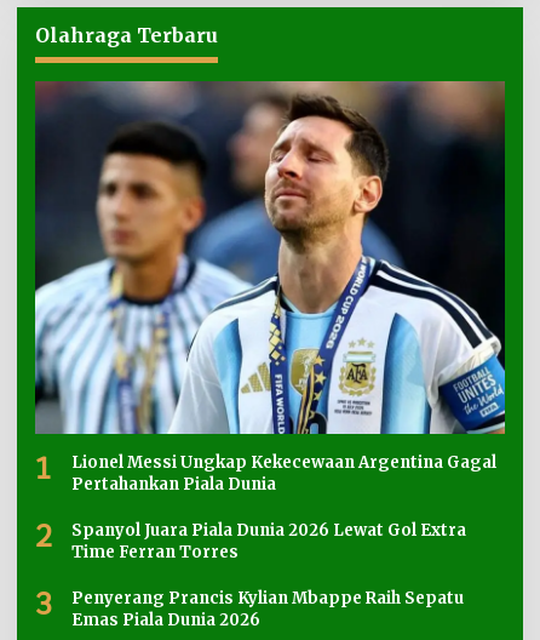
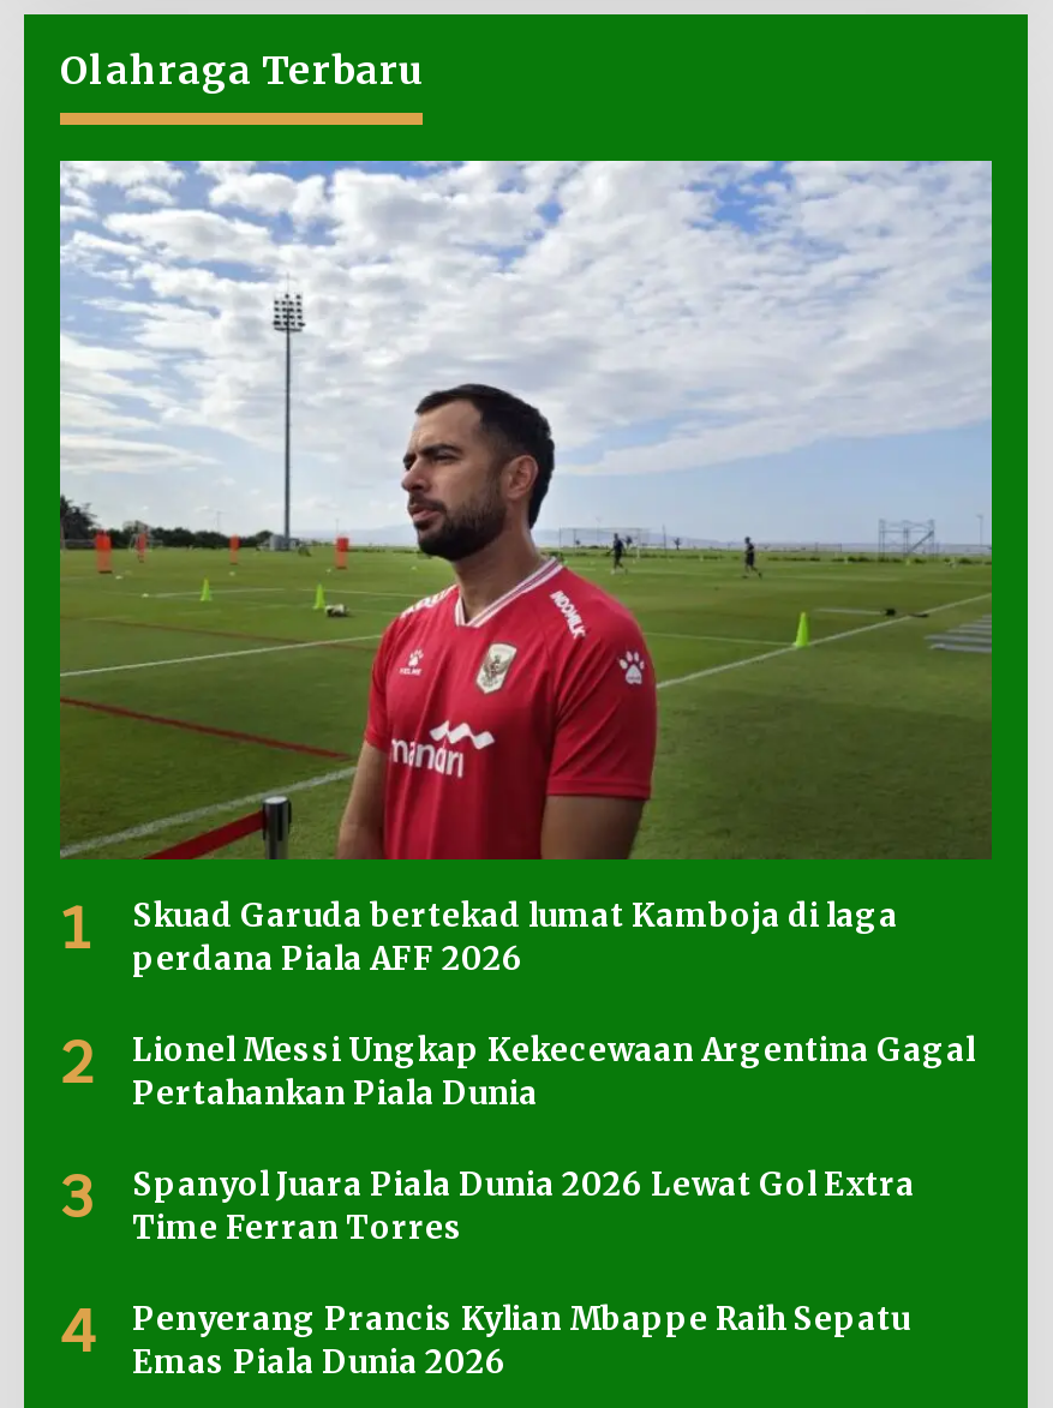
[34,80,506,435] [image] -> [58,158,994,862] [image]
none -> [60,895,898,1096] Skuad Garuda bertekad lumat Kamboja di laga | perdana Piala AFF 2026 | 2
[35,518,466,562] 2 Spanyol Juara Piala Dunia 2026 Lewat Gol Extra Time Ferran Torres -> [60,1161,915,1248] 3 Spanyol Juara Piala Dunia 2026 Lewat Gol Extra Time Ferran Torres
[35,586,464,630] 3 Penyerang Prancis Kylian Mbappe Raih Sepatu Emas Piala Dunia 2026 -> [60,1296,910,1382] 4 Penyerang Prancis Kylian Mbappe Raih Sepatu Emas Piala Dunia 2026

